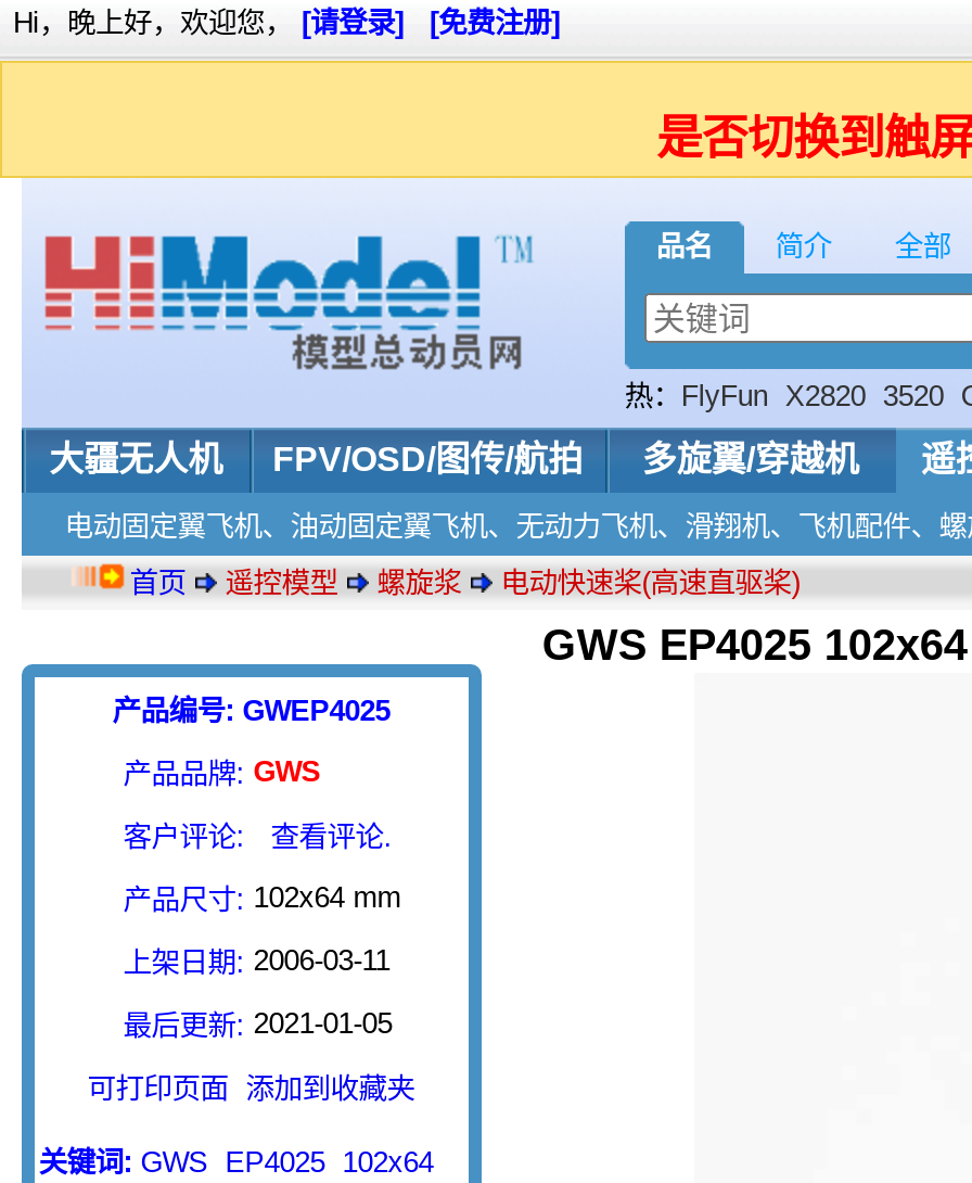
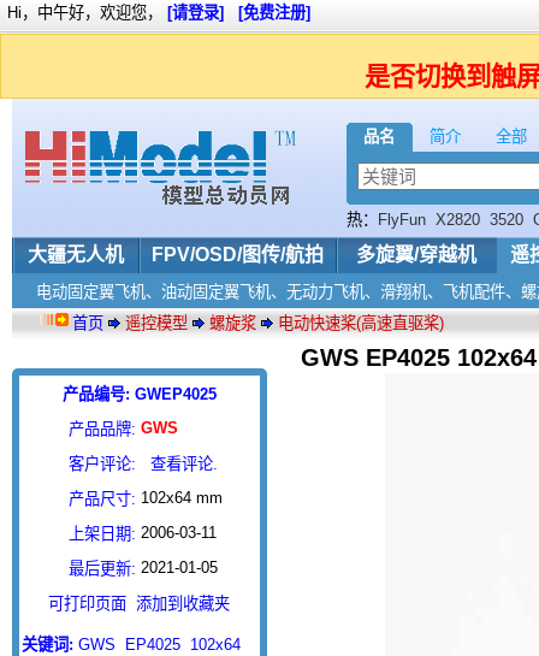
[13,7,404,39] Hi，晚上好，欢迎您，[请登录] -> [7,4,224,22] Hi，中午好，欢迎您，[请登录]

